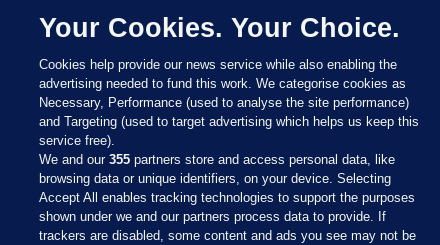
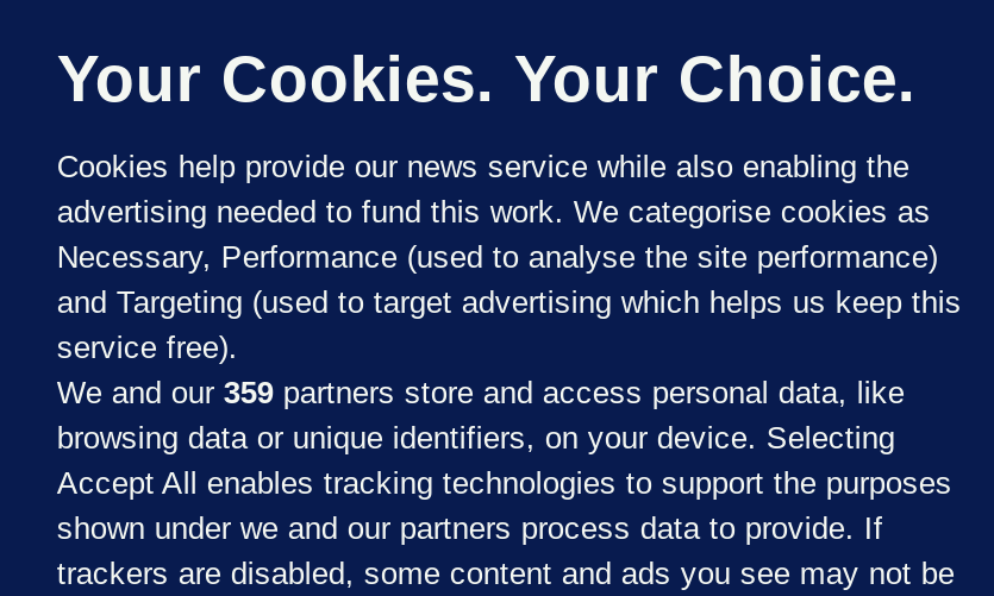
[39,152,395,167] We and our 355 partners store and access personal data, like -> [57,375,904,410] We and our 359 partners store and access personal data, like

